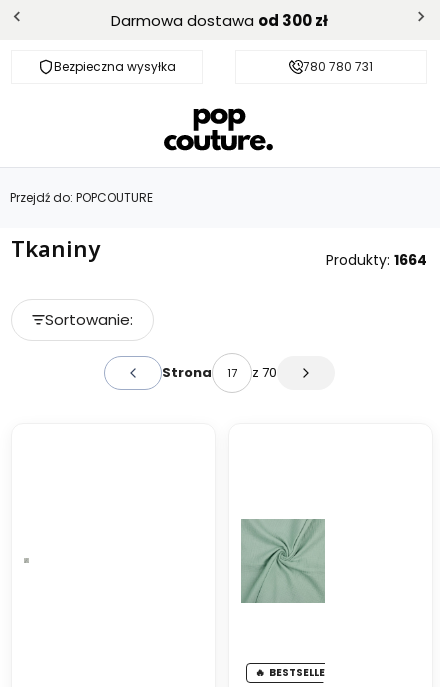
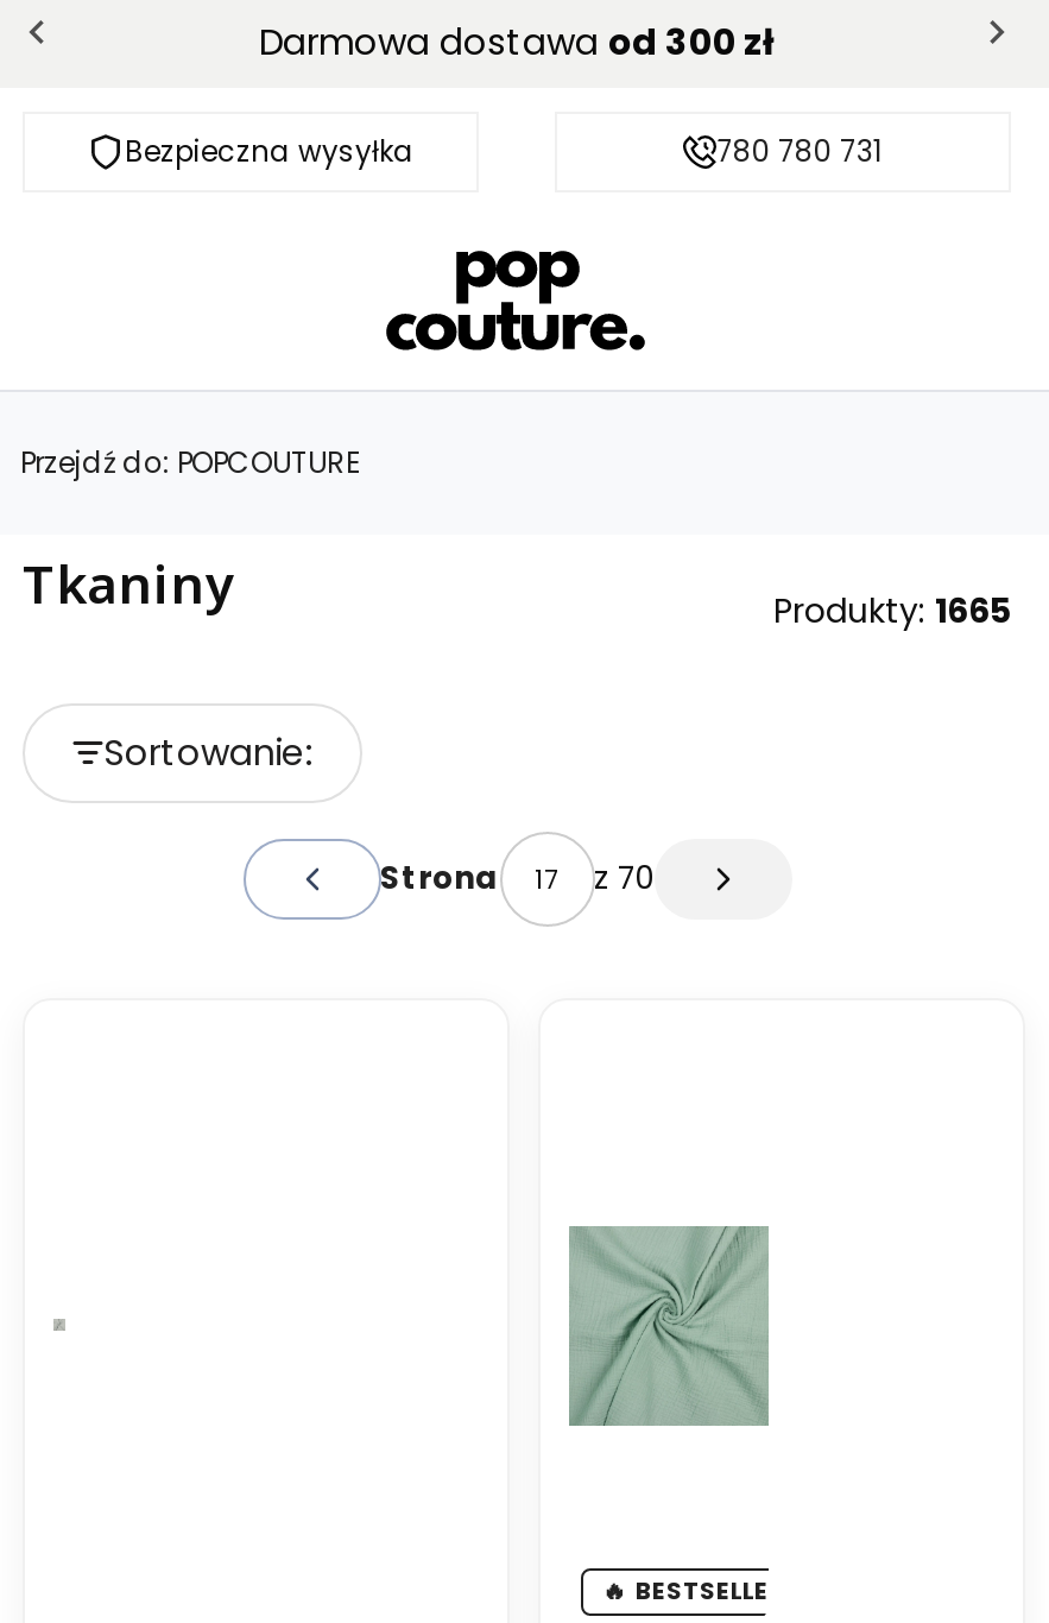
[326,250,427,270] Produkty: 1664 -> [773,586,1011,634] Produkty: 1665

